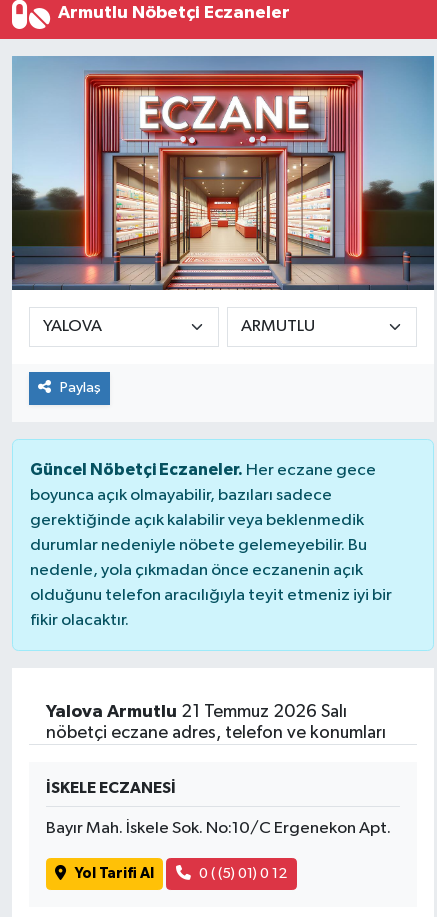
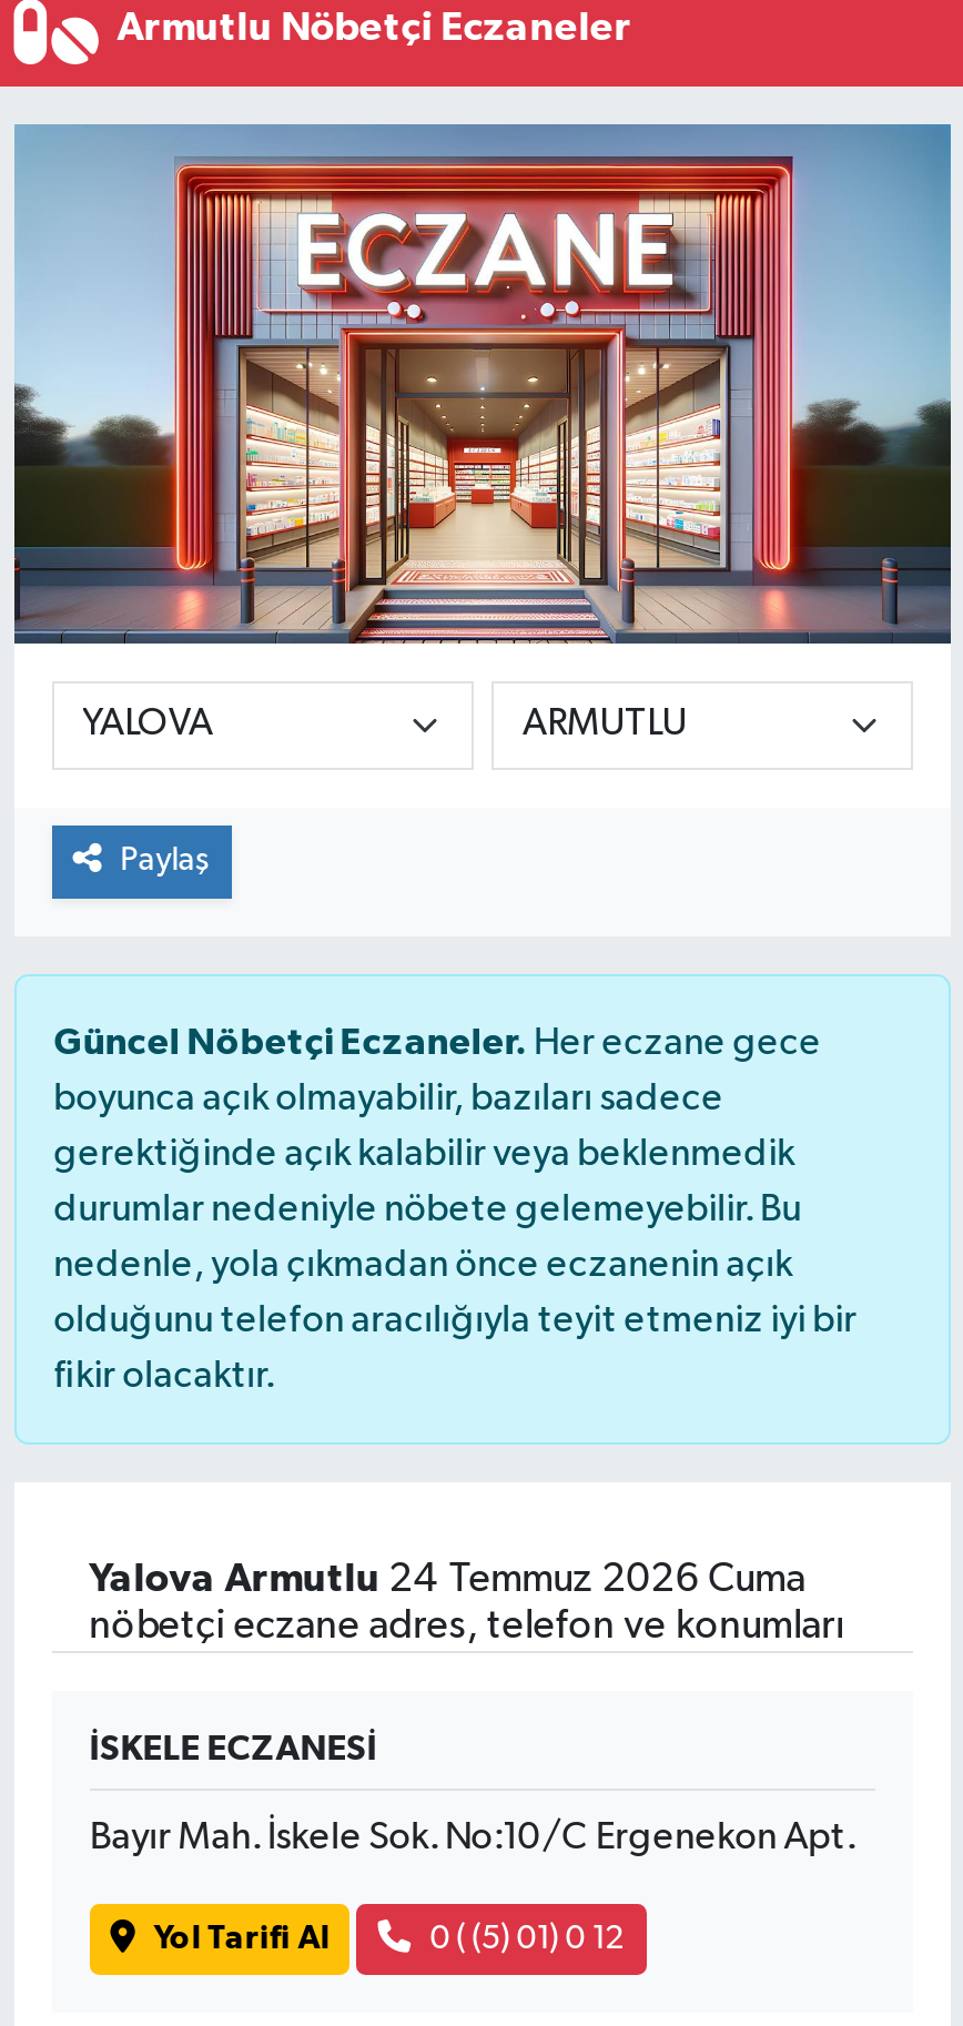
[46,703,347,721] Yalova Armutlu 21 Temmuz 2026 Salı -> [89,1559,806,1599] Yalova Armutlu 24 Temmuz 2026 Cuma

